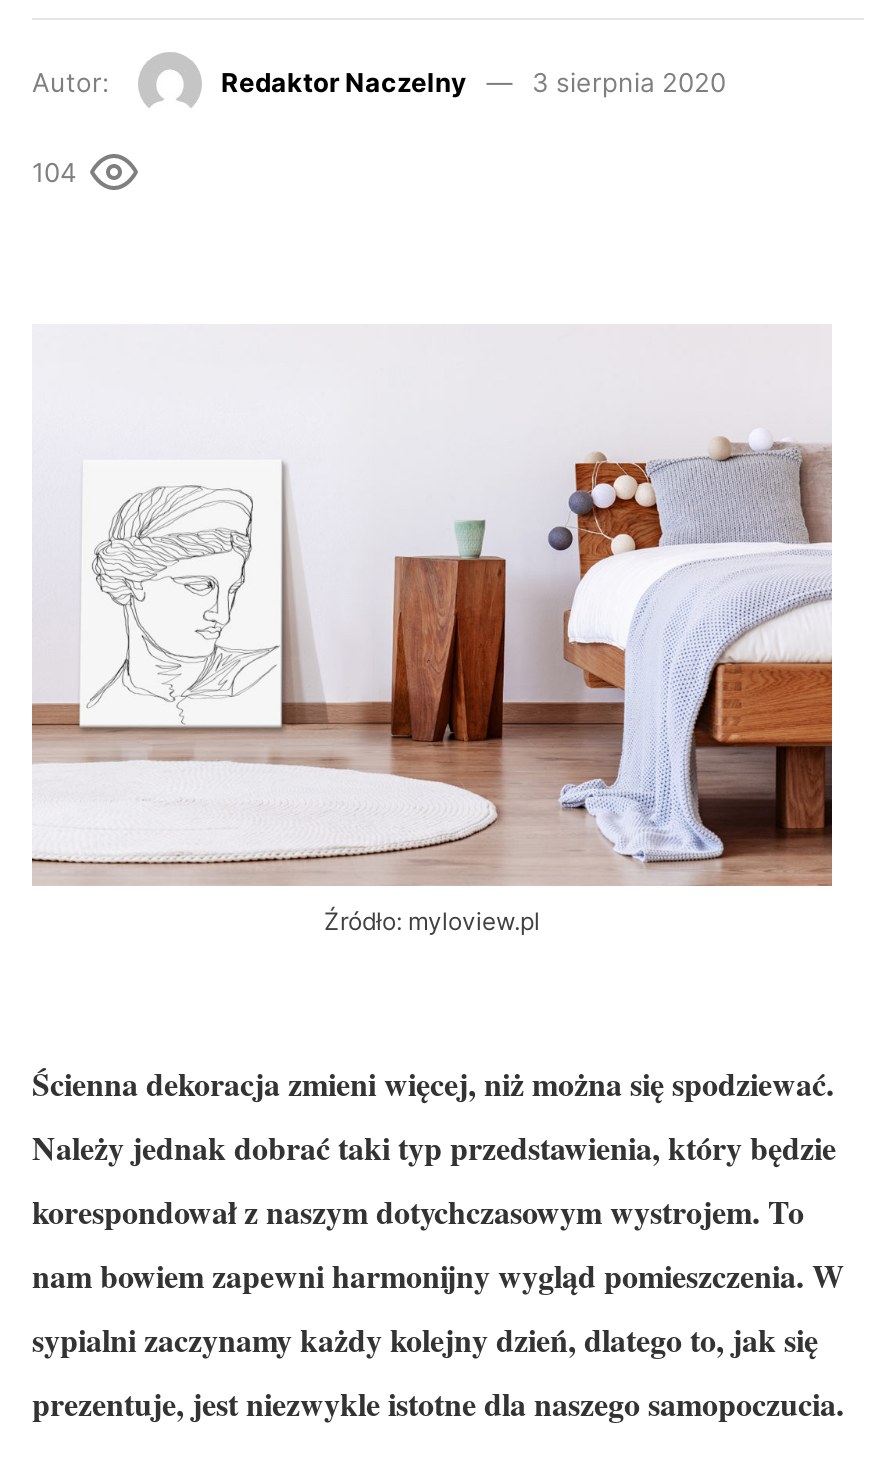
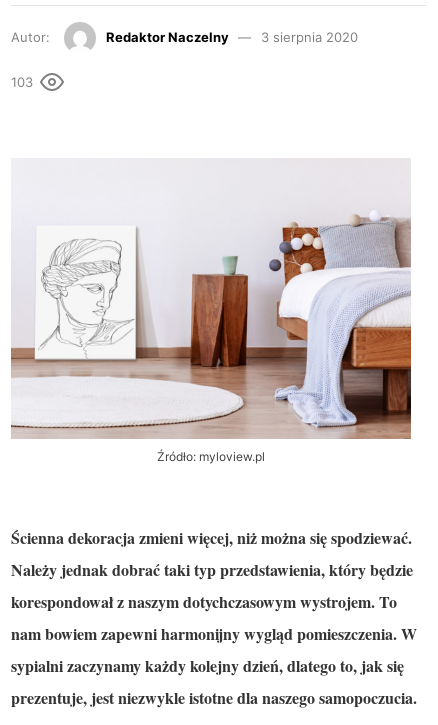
[32,155,76,187] 104 -> [11,74,33,90] 103

